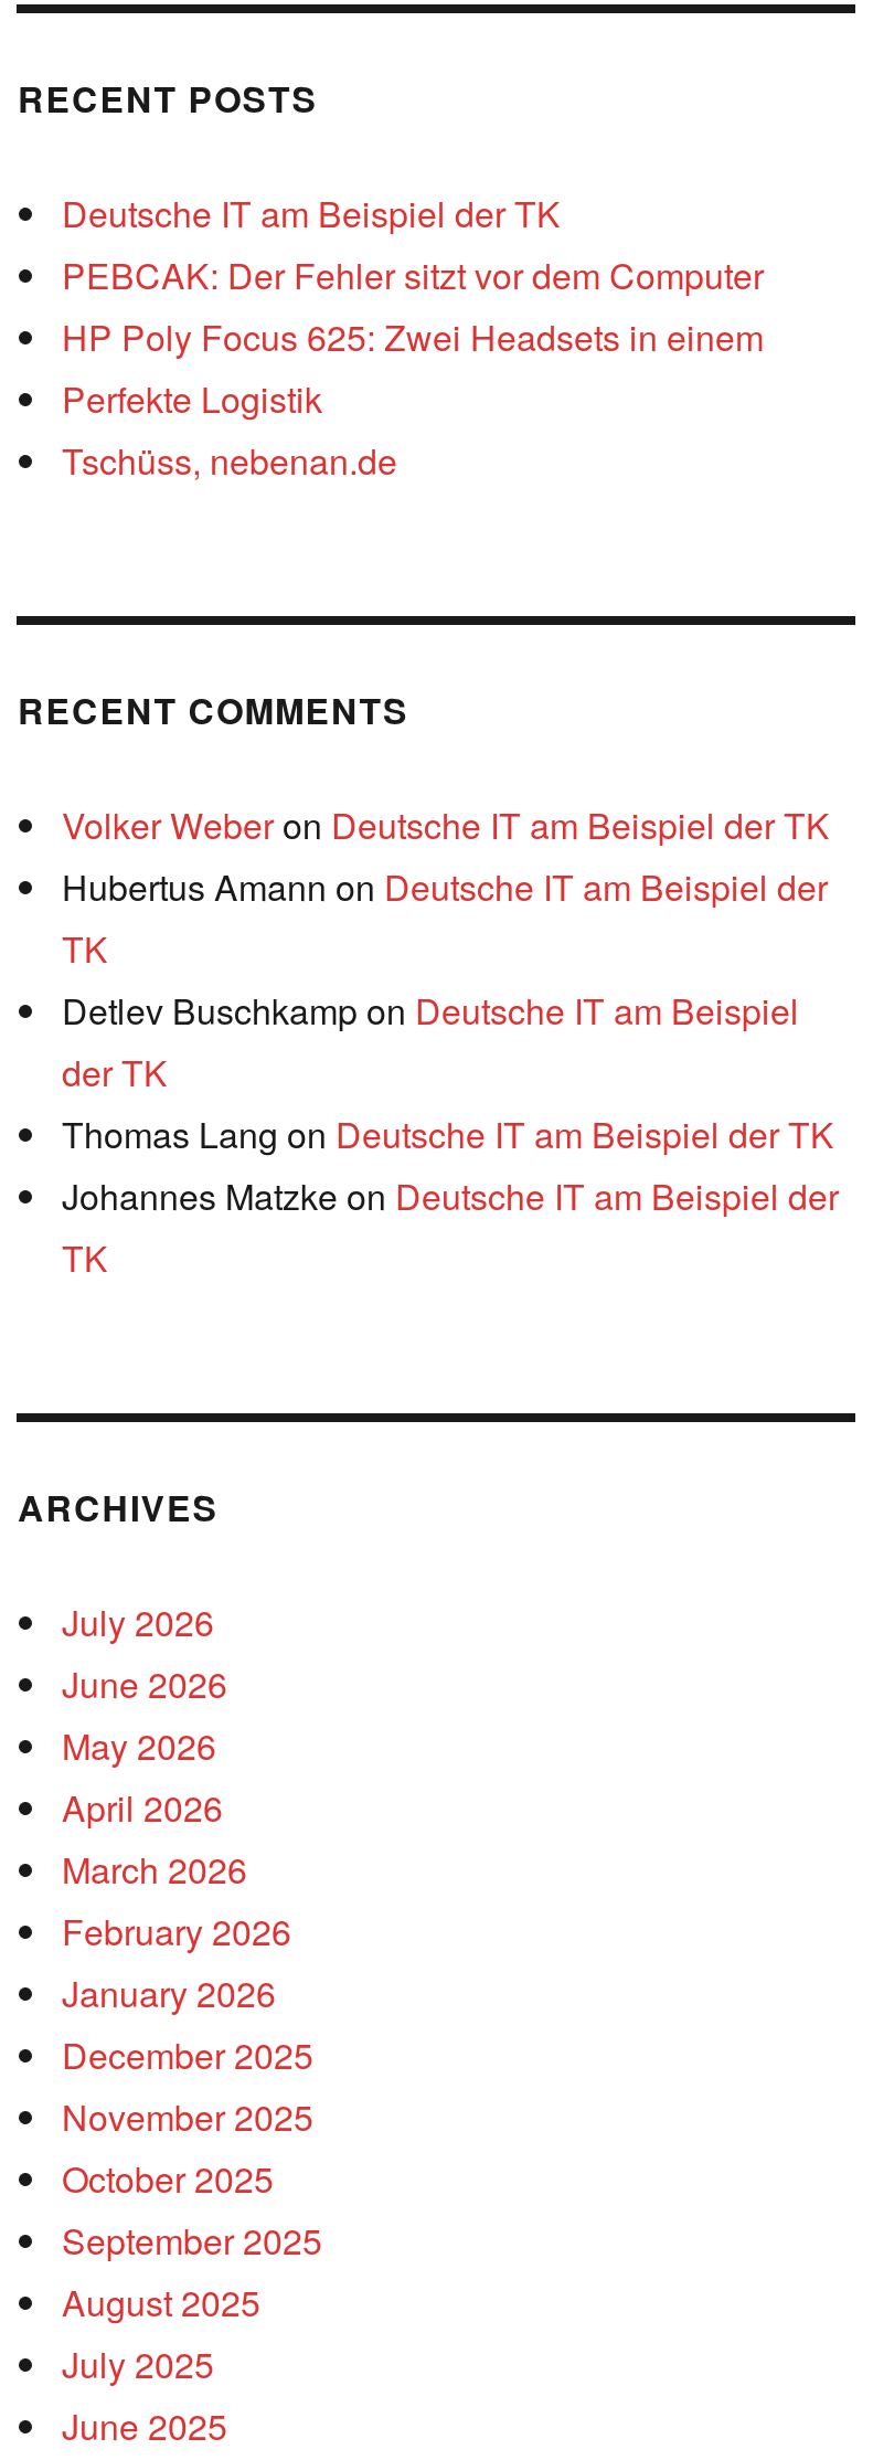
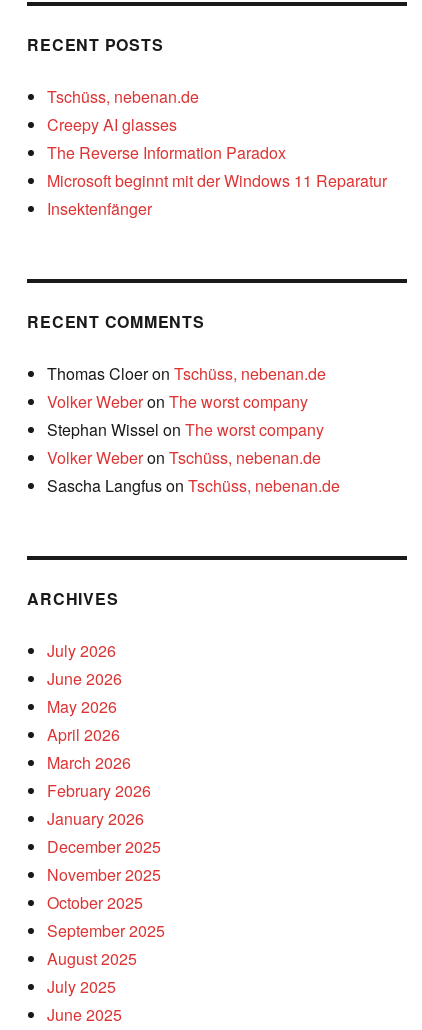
[62,188,764,425] Deutsche IT am Beispiel der TK | PEBCAK: Der Fehler sitzt vor dem Computer | HP Poly Focus 625: Zwei Headsets in einem | Perfekte Logistik -> none
moved [62,436,397,486] -> [47,85,199,108]: Tschüss, nebenan.de
none -> [47,113,387,220] Creepy AI glasses | The Reverse Information Paradox | Microsoft beginnt mit der Windows 11 Reparatur | Insektenfänger
[62,800,839,1284] Volker Weber on Deutsche IT am Beispiel der TK | Hubertus Amann on Deutsche IT am Beispiel der | TK | Detlev Buschkamp on Deutsche IT am Beispiel | der TK | Thomas Lang on Deutsche IT am Beispiel der TK | Johannes Matzke on Deutsche IT am Beispiel der | TK -> [47,362,340,497] Thomas Cloer on Tschüss, nebenan.de | Volker Weber on The worst company | Stephan Wissel on The worst company | Volker Weber on Tschüss, nebenan.de | Sascha Langfus on Tschüss, nebenan.de

